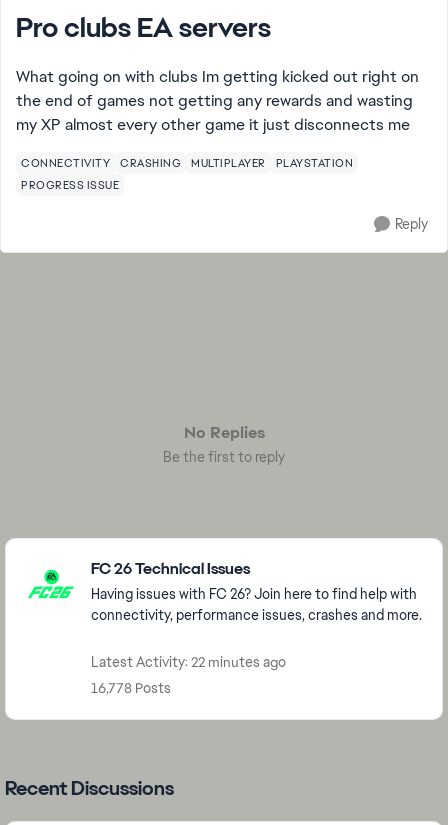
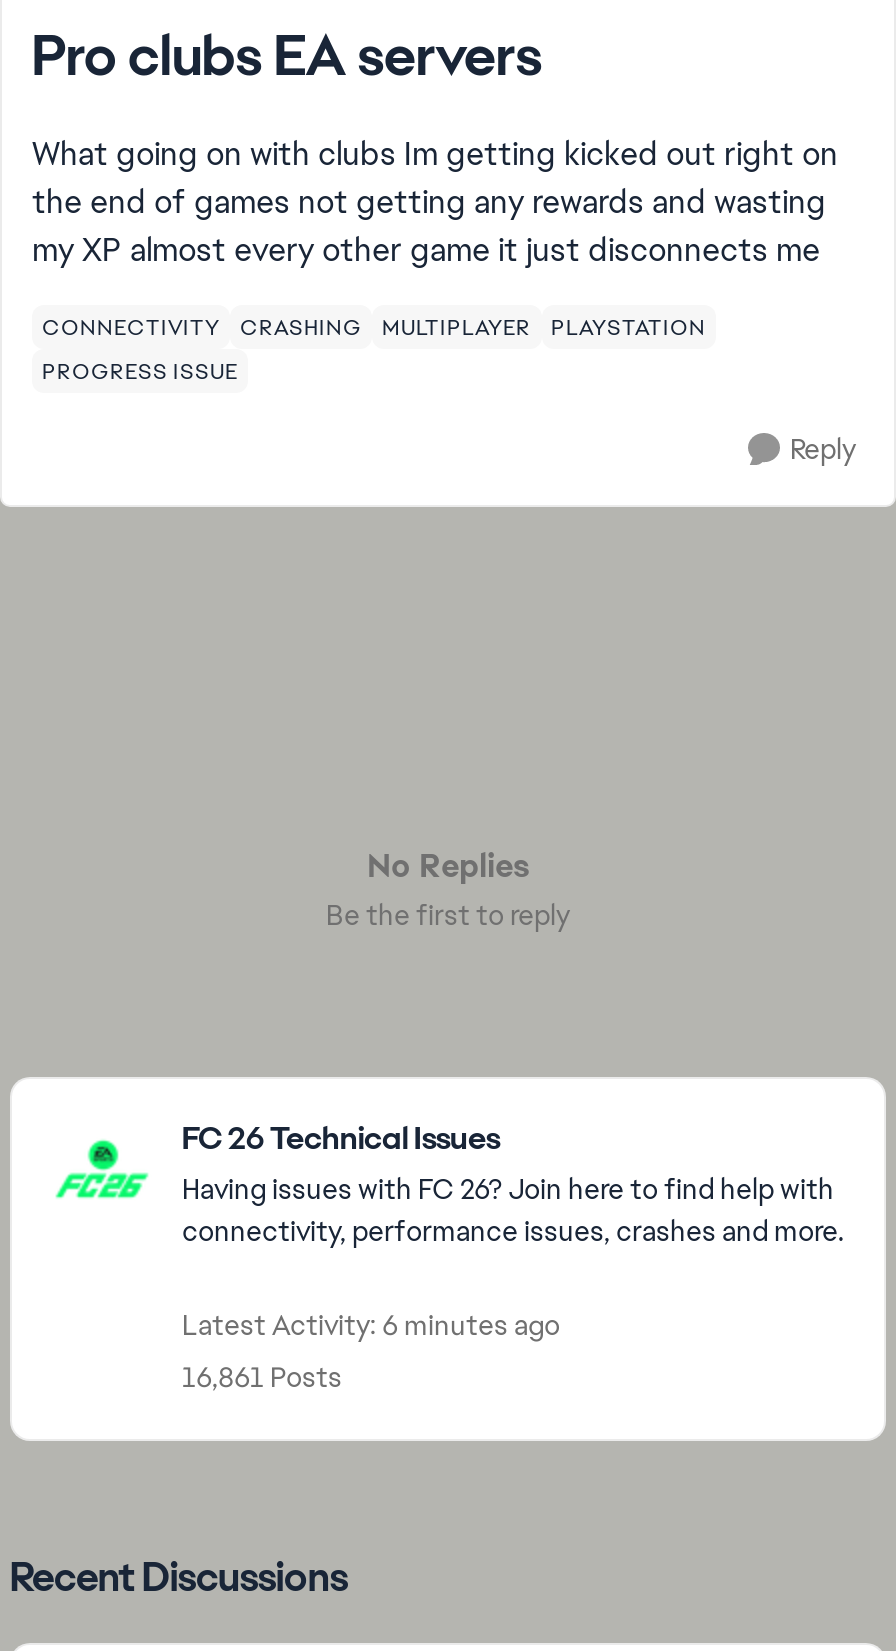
[91,653,286,671] Latest Activity: 22 minutes ago -> [182,1307,560,1343] Latest Activity: 6 minutes ago
[91,679,171,697] 16,778 Posts -> [182,1359,342,1395] 16,861 Posts

